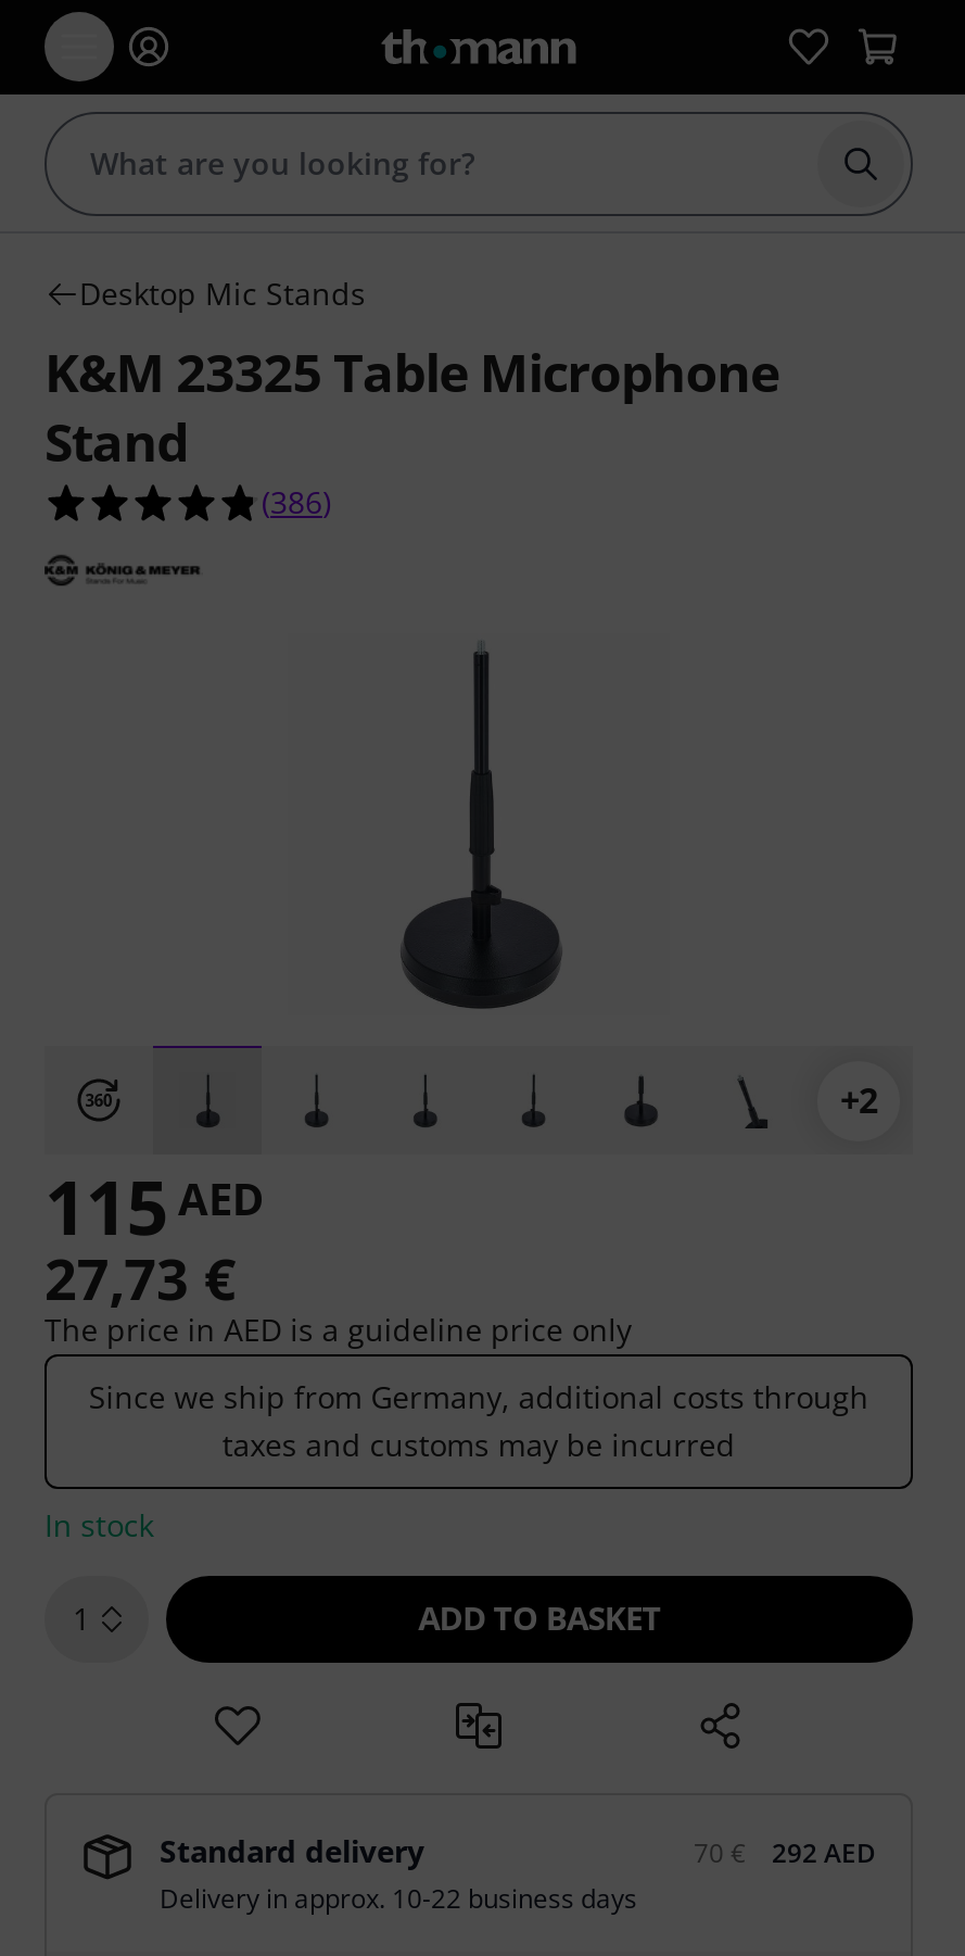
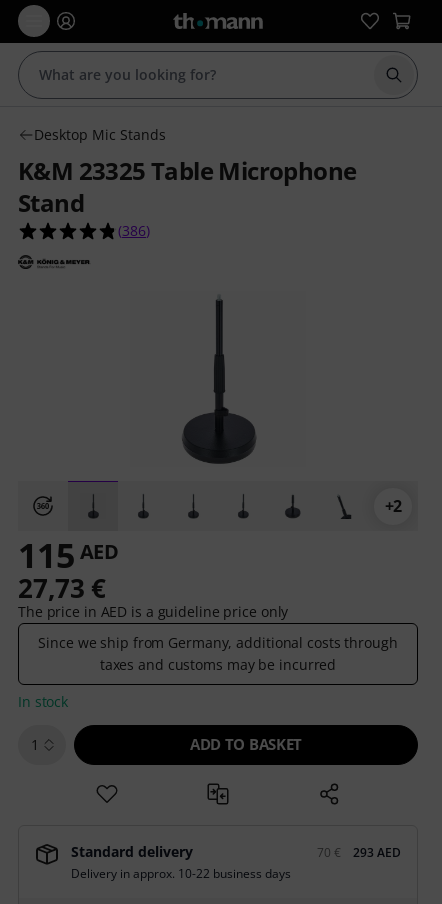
[772,1834,876,1871] 292 AED -> [353,844,401,861] 293 AED

